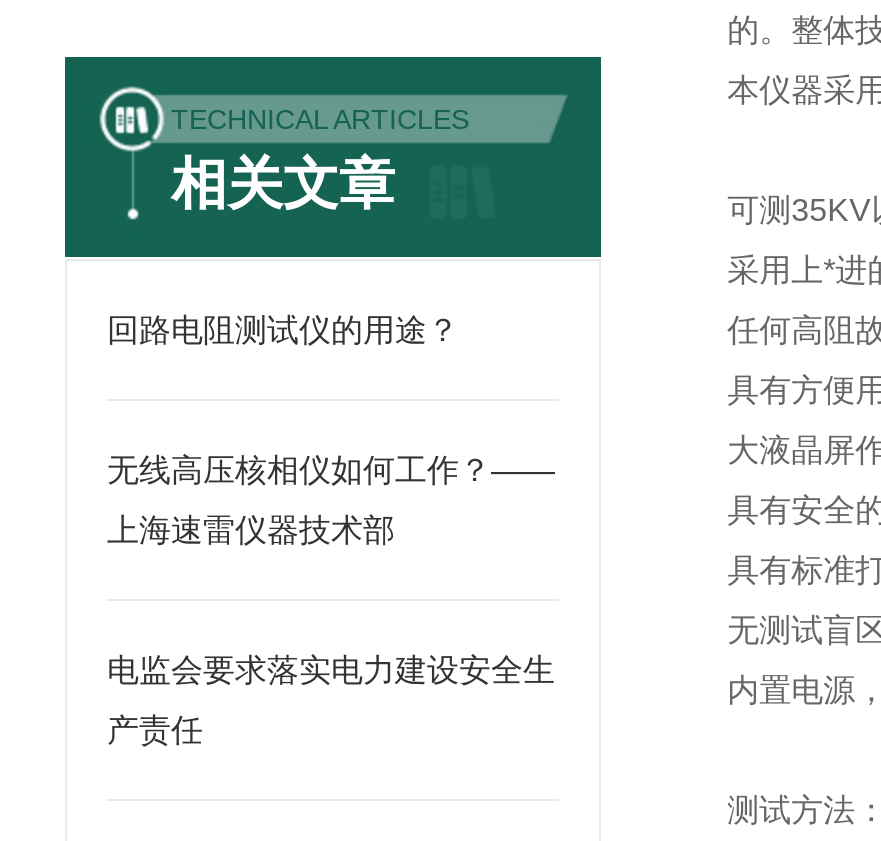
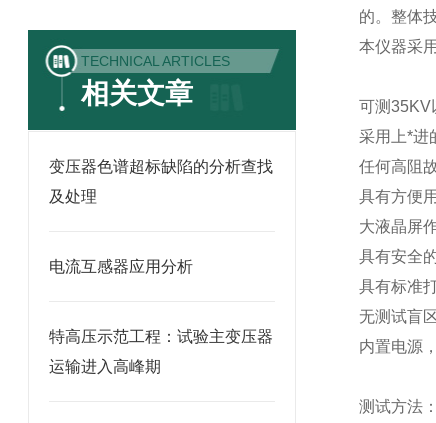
[107,313,459,347] 回路电阻测试仪的用途？ -> [49,158,273,175] 变压器色谱超标缺陷的分析查找
[107,453,555,487] 无线高压核相仪如何工作？—— -> [49,188,97,205] 及处理
[107,513,395,547] 上海速雷仪器技术部 -> [49,258,193,275] 电流互感器应用分析
[107,653,555,687] 电监会要求落实电力建设安全生 -> [49,328,273,345] 特高压示范工程：试验主变压器
[107,713,203,747] 产责任 -> [49,358,161,375] 运输进入高峰期

